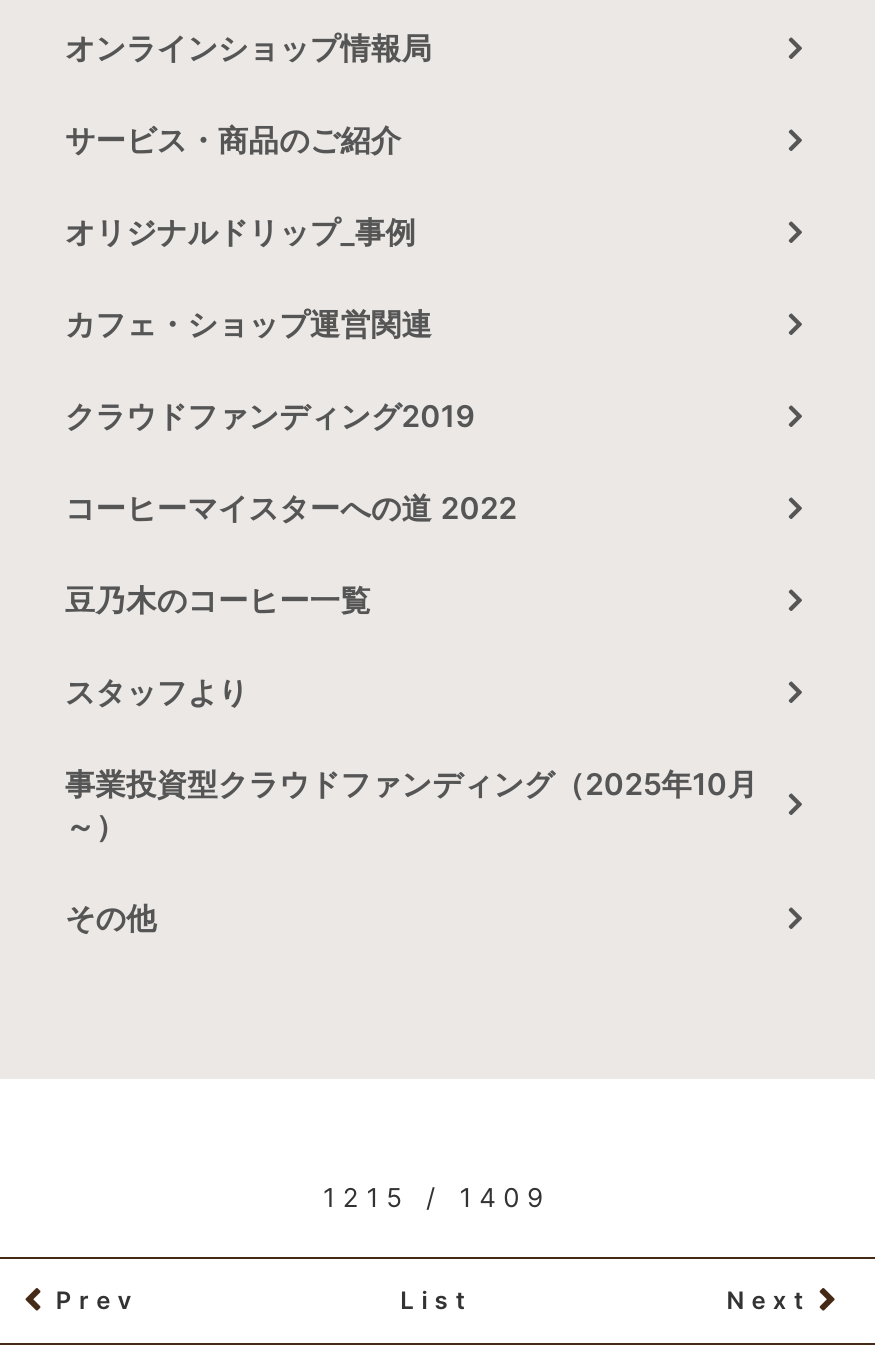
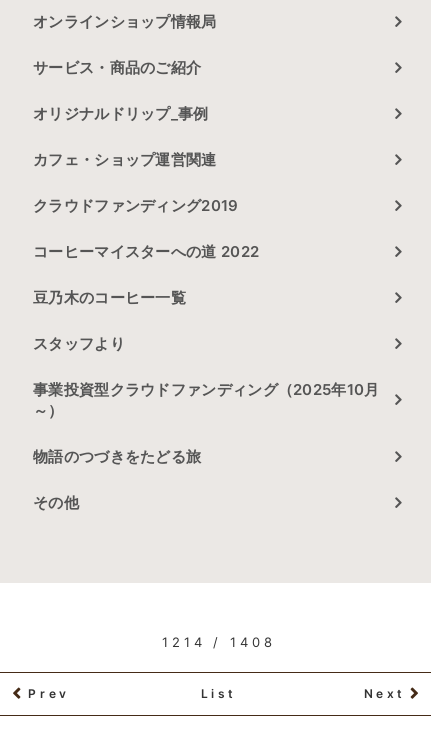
none -> [33,447,201,466] 物語のつづきをたどる旅
[323,1182,551,1214] 1215 / 1409 -> [162,634,276,650] 1214 / 1408

